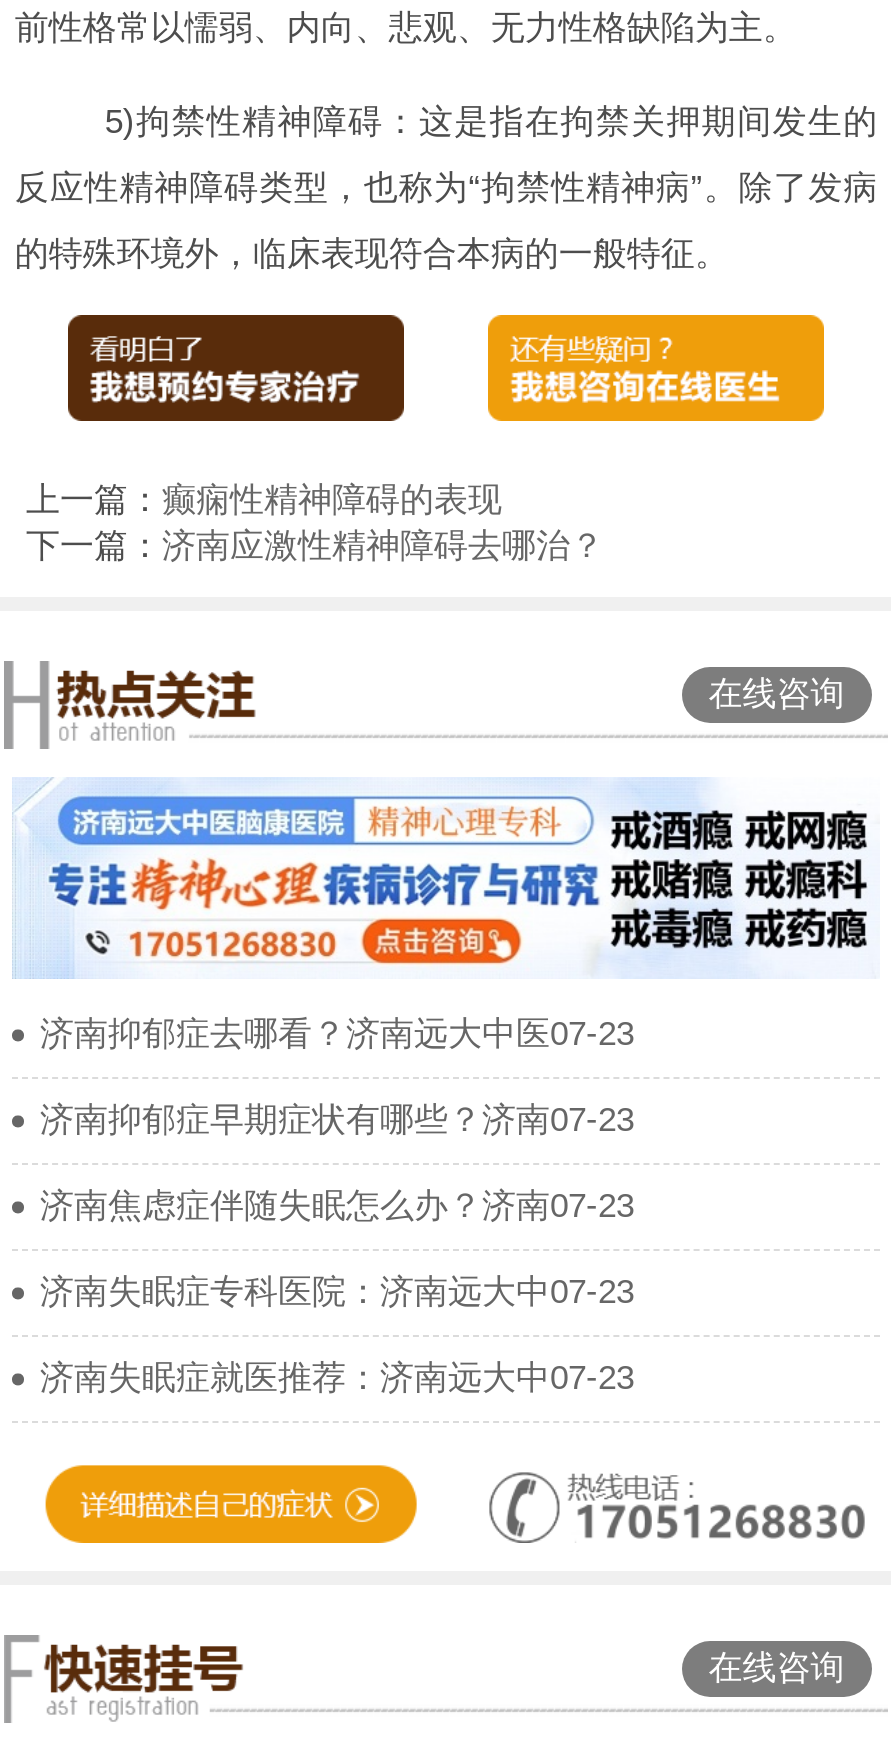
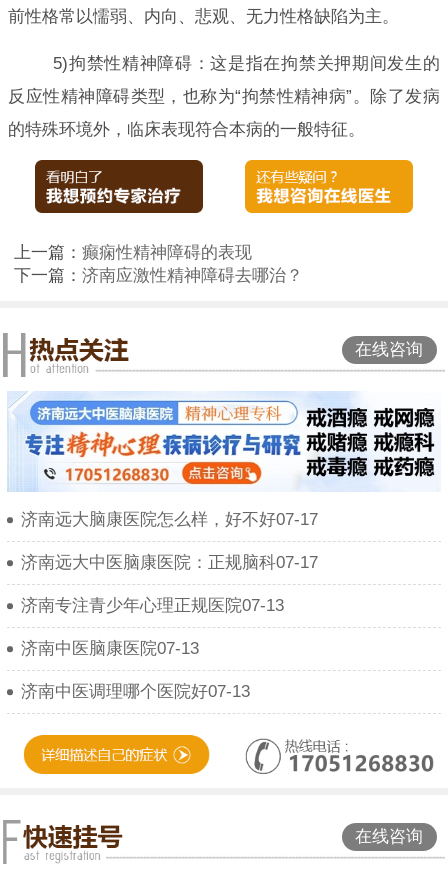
[40,1016,634,1054] 济南抑郁症去哪看？济南远大中医07-23 -> [21,510,318,529] 济南远大脑康医院怎么样，好不好07-17
[40,1102,634,1140] 济南抑郁症早期症状有哪些？济南07-23 -> [21,553,318,572] 济南远大中医脑康医院：正规脑科07-17
[40,1188,634,1226] 济南焦虑症伴随失眠怎么办？济南07-23 -> [21,596,284,615] 济南专注青少年心理正规医院07-13
[40,1274,634,1312] 济南失眠症专科医院：济南远大中07-23 -> [21,639,199,658] 济南中医脑康医院07-13
[40,1360,634,1398] 济南失眠症就医推荐：济南远大中07-23 -> [21,682,250,701] 济南中医调理哪个医院好07-13

